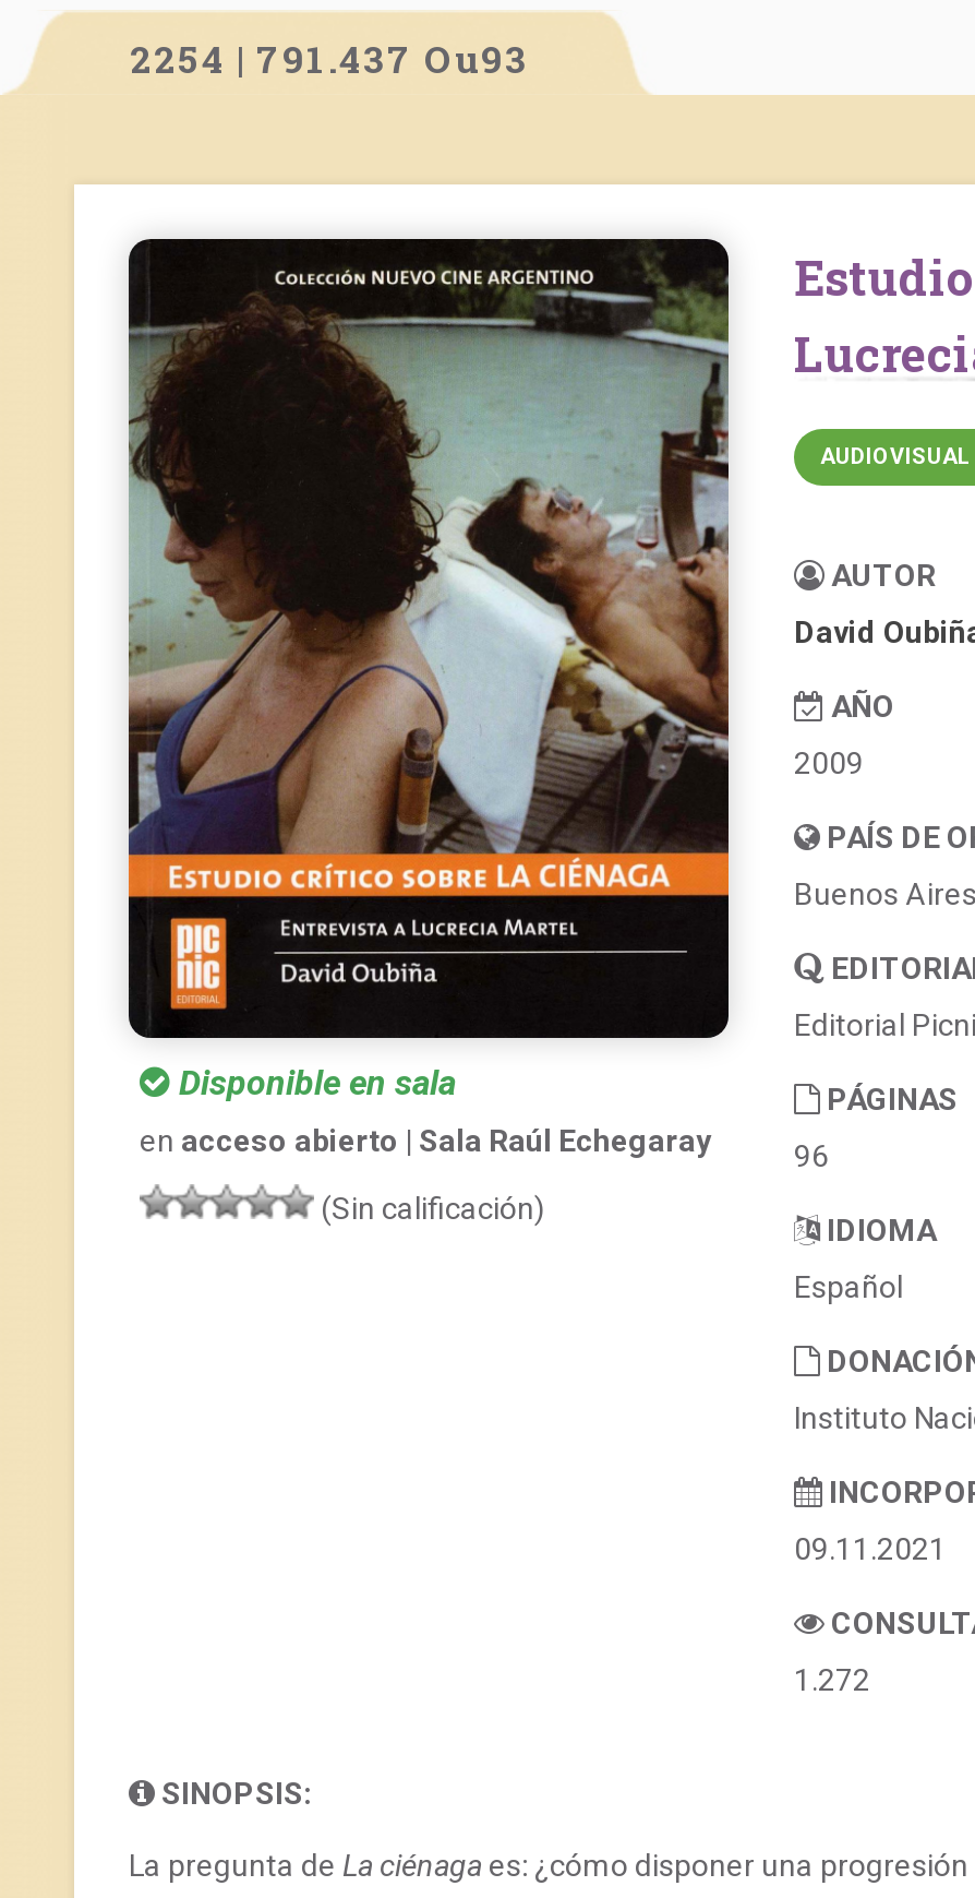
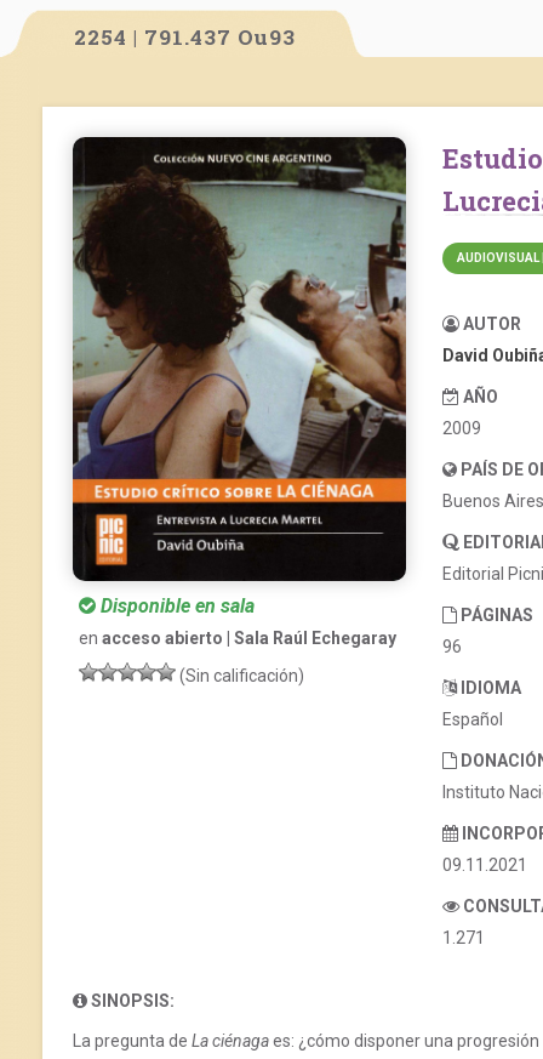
[794,1662,870,1697] 1.272 -> [442,928,485,947] 1.271

